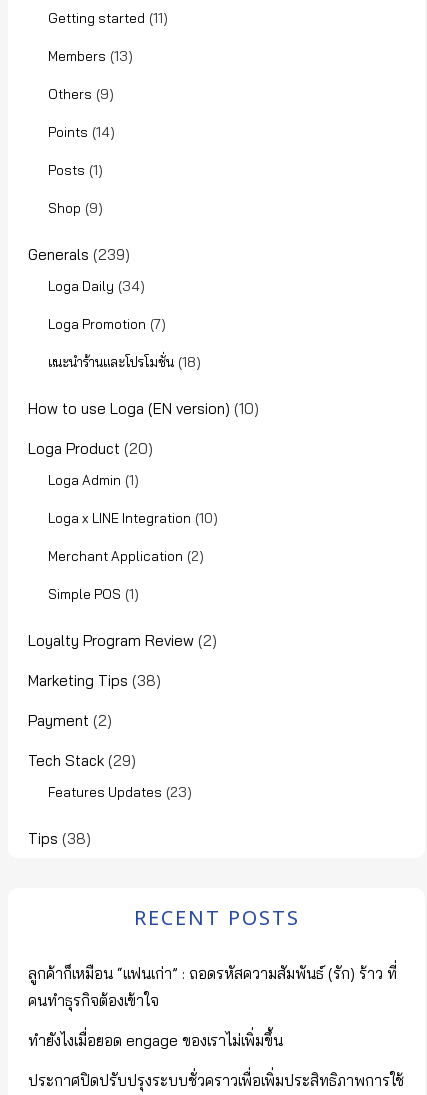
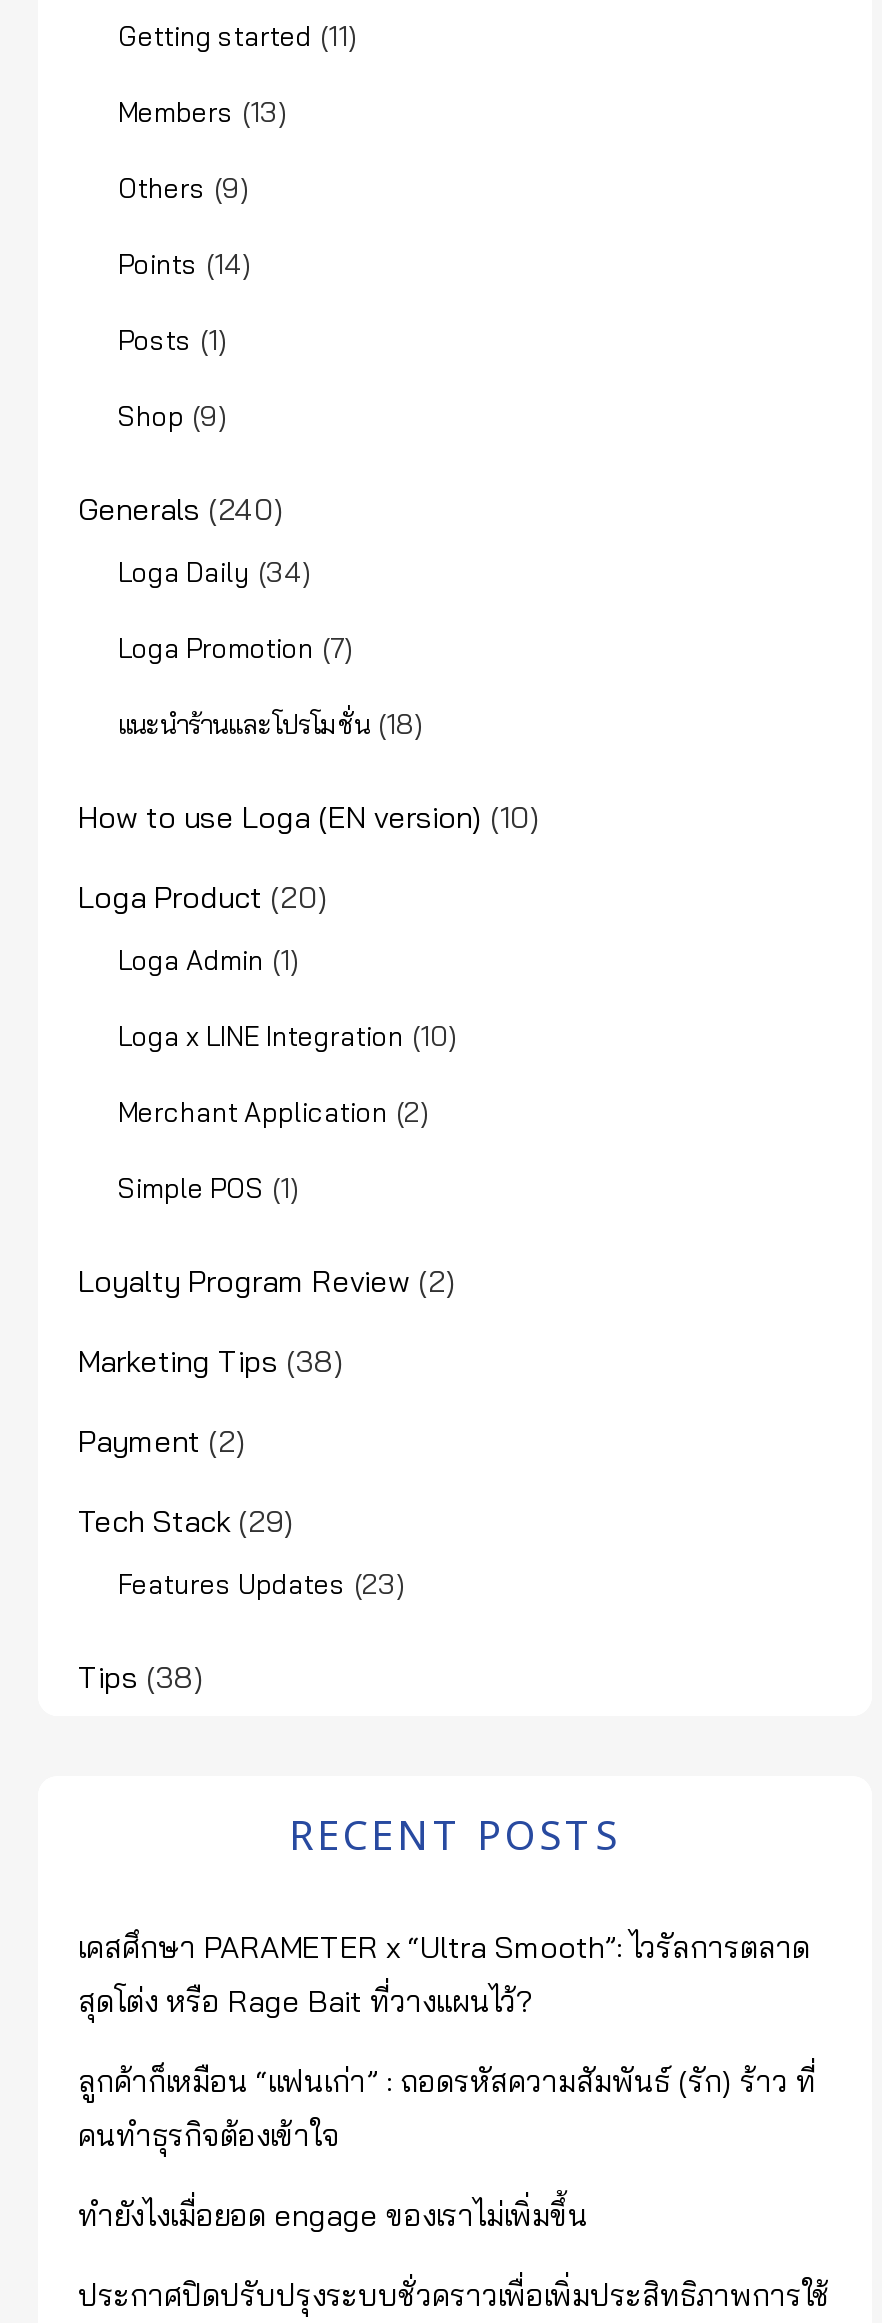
[28,245,130,264] Generals (239) -> [78,490,284,528] Generals (240)
none -> [78,1928,810,2020] เคสศึกษา PARAMETER x “Ultra Smooth”: ไวรัลการตลาด | สุดโต่ง หรือ Rage Bait ที่วางแผนไว้?

